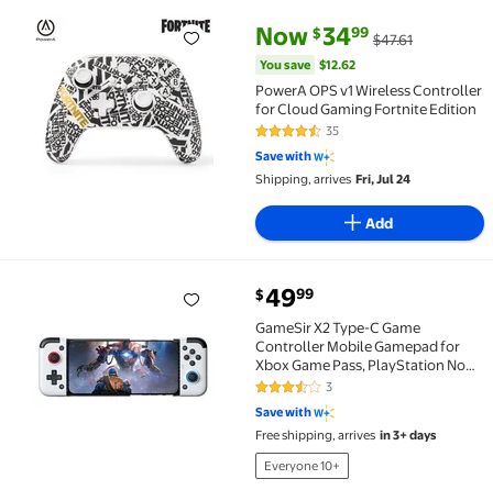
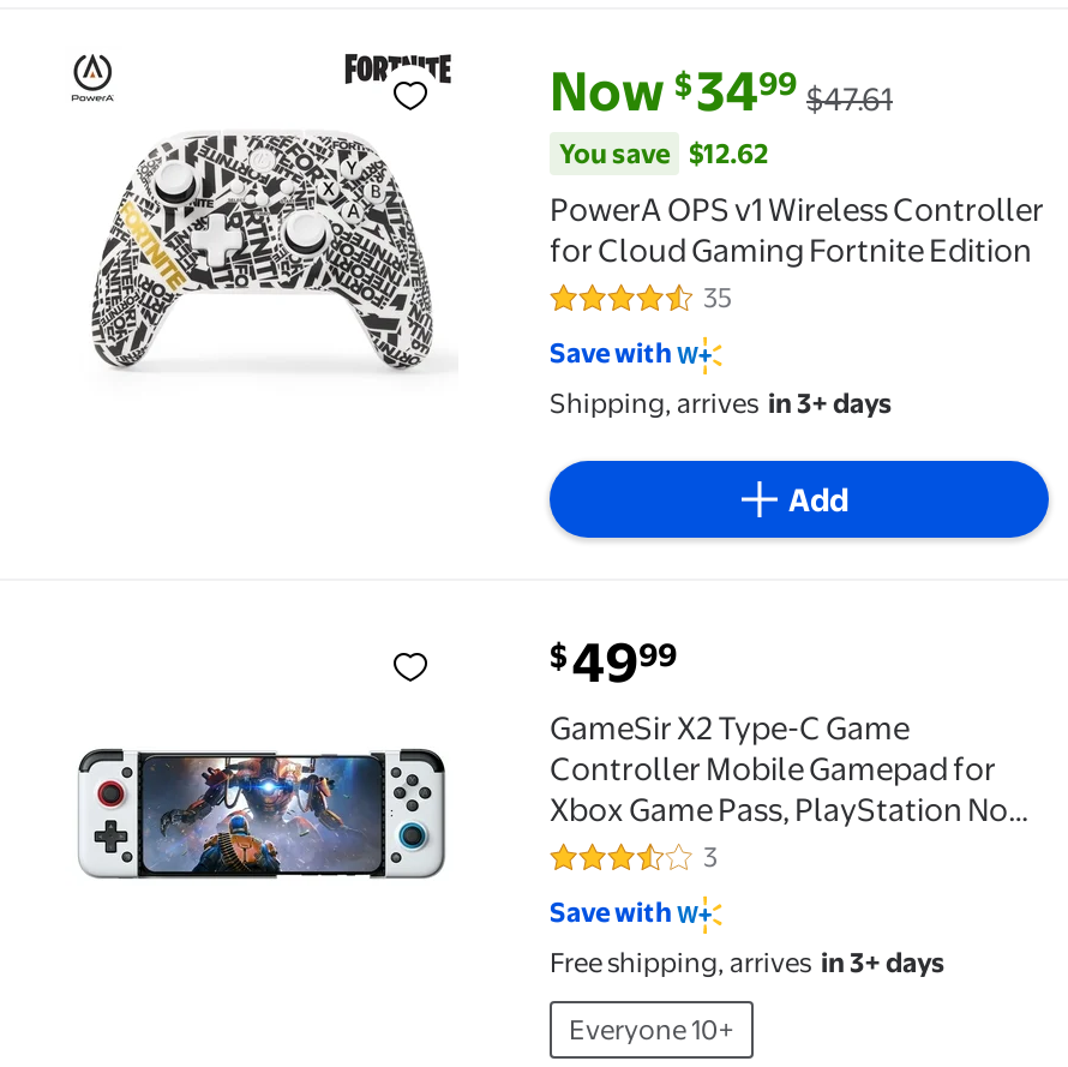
[255,171,410,187] Shipping, arrives Fri, Jul 24 -> [550,386,893,420] Shipping, arrives in 3+ days

